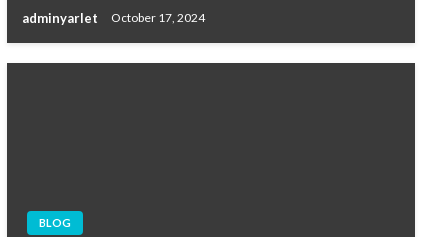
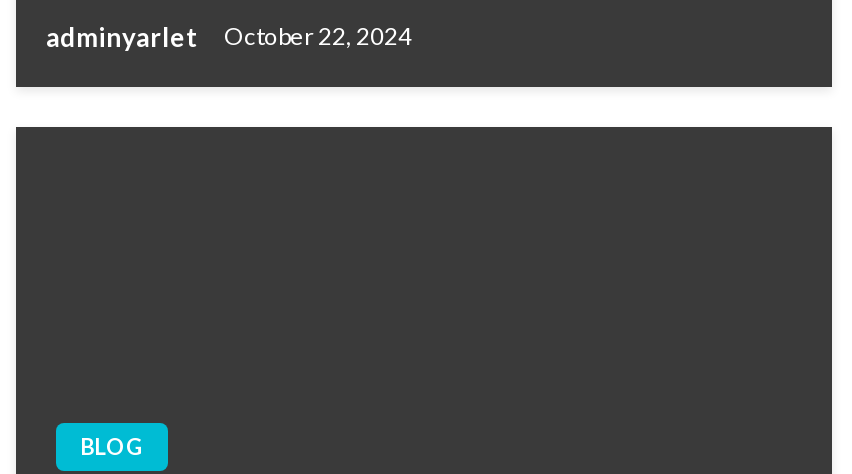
[22,10,205,26] adminyarlet October 17, 2024 -> [46,21,412,53] adminyarlet October 22, 2024

